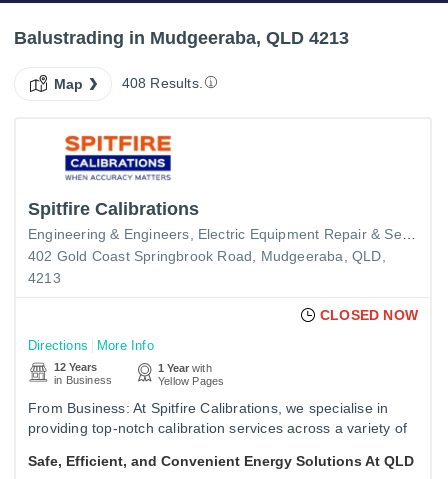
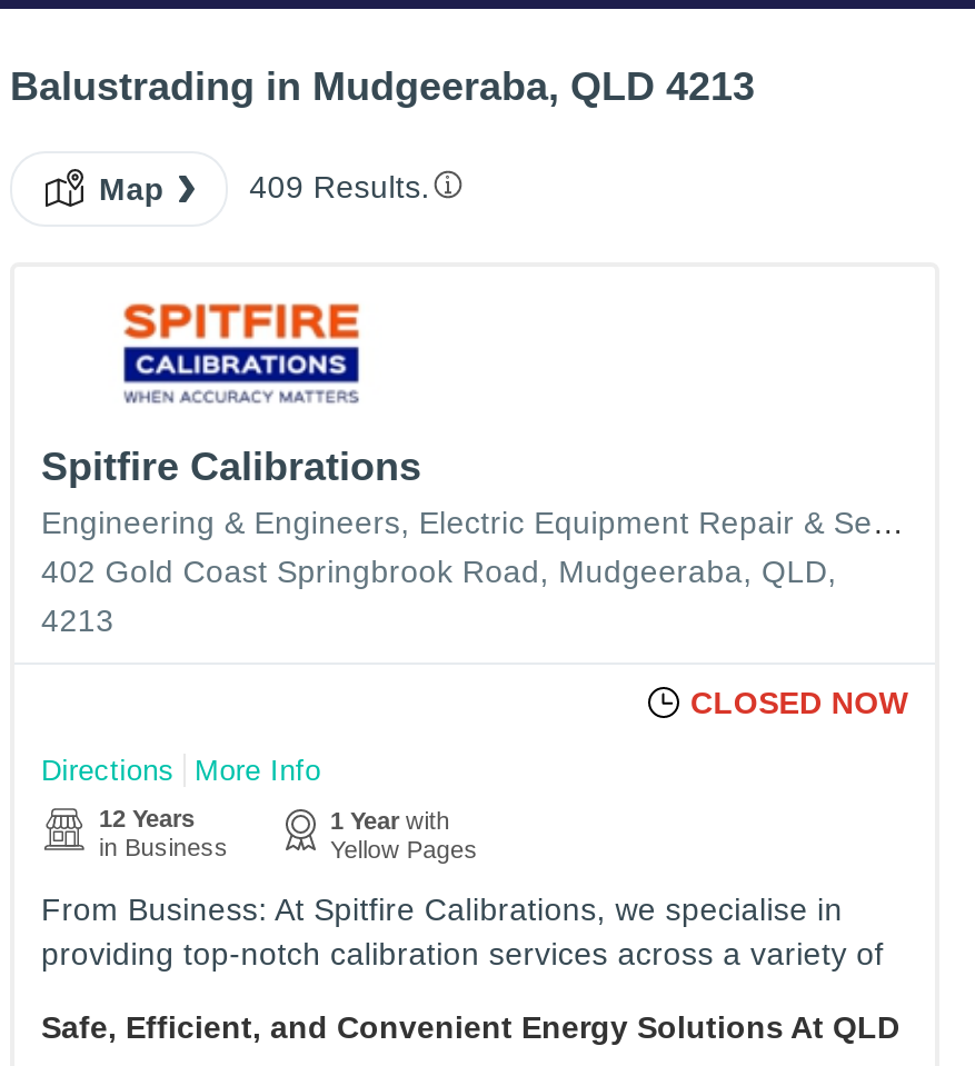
[122,75,203,91] 408 Results. -> [249,169,430,205] 409 Results.

